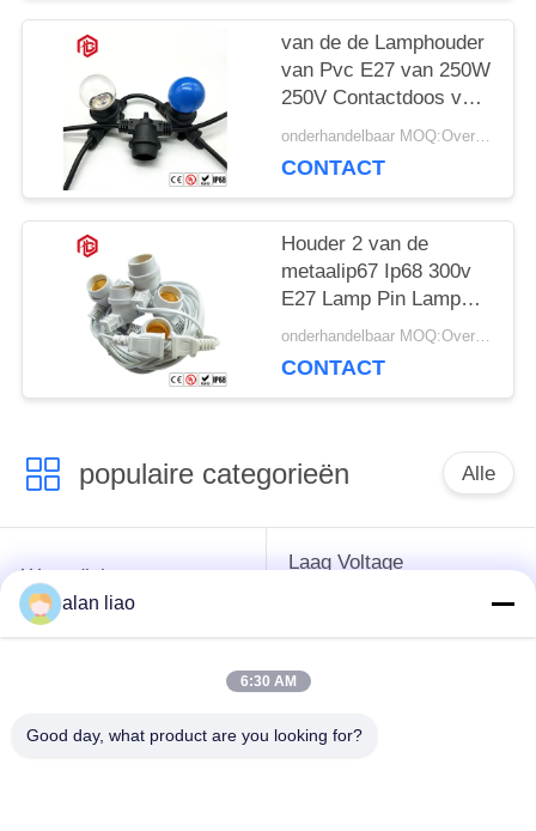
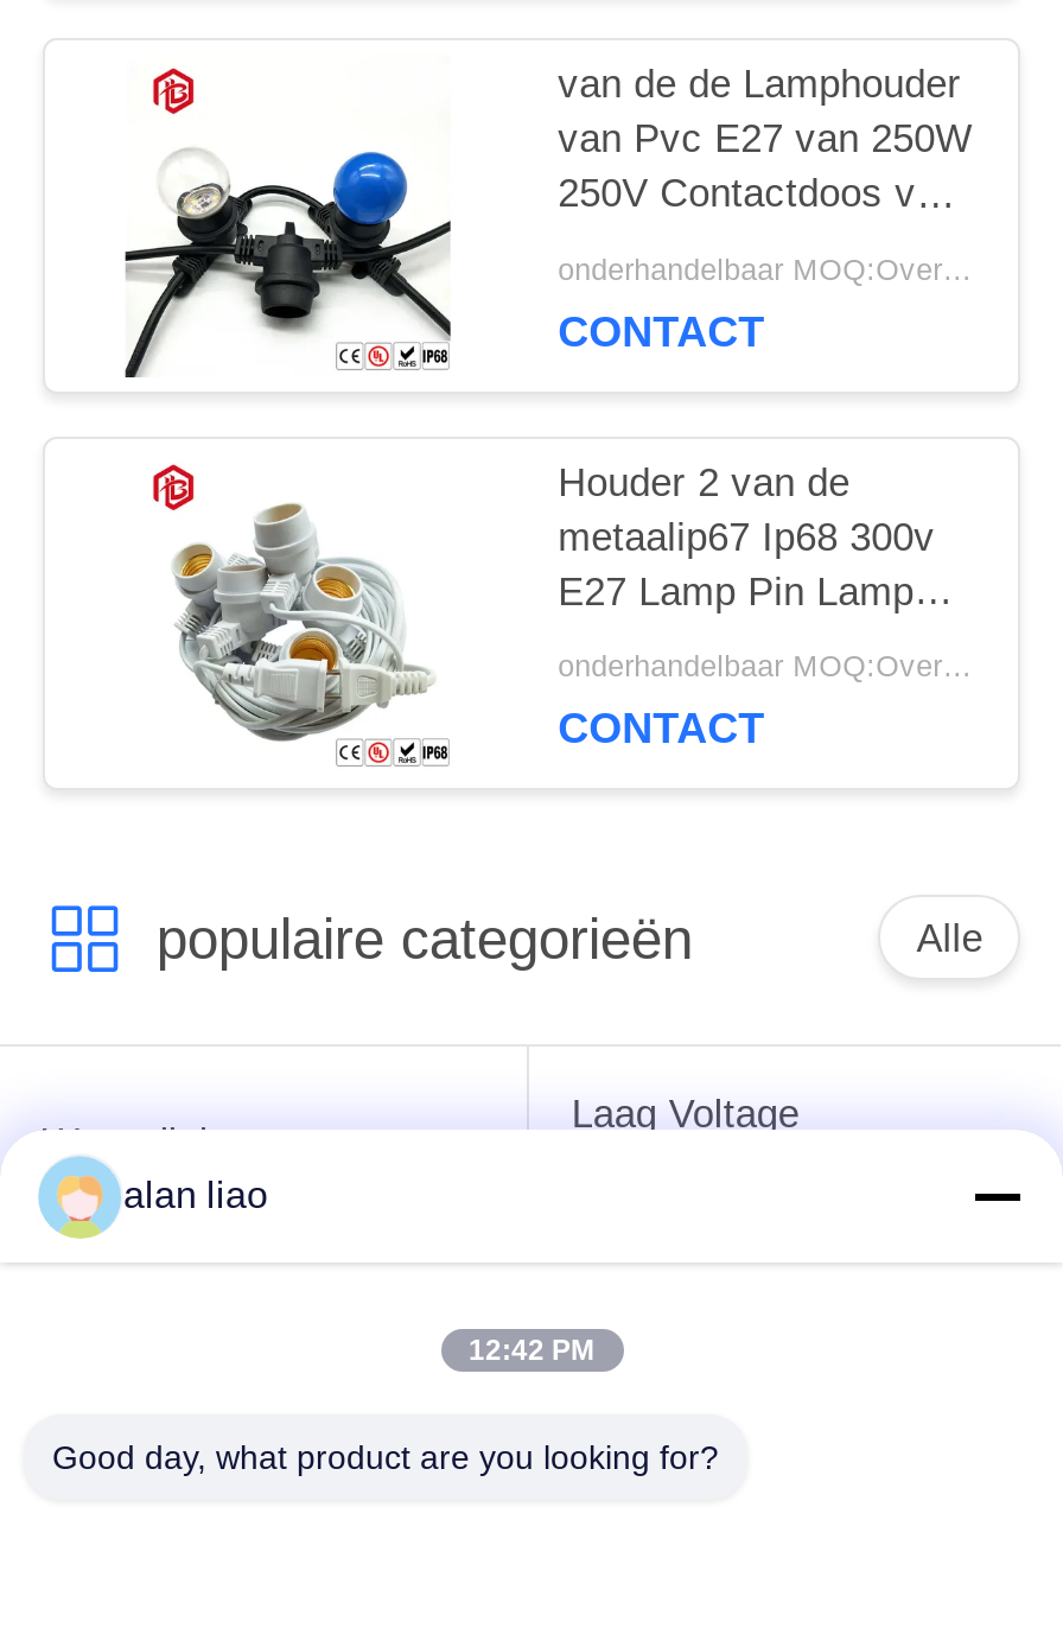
[240,673,296,690] 6:30 AM -> [469,1334,594,1367] 12:42 PM

